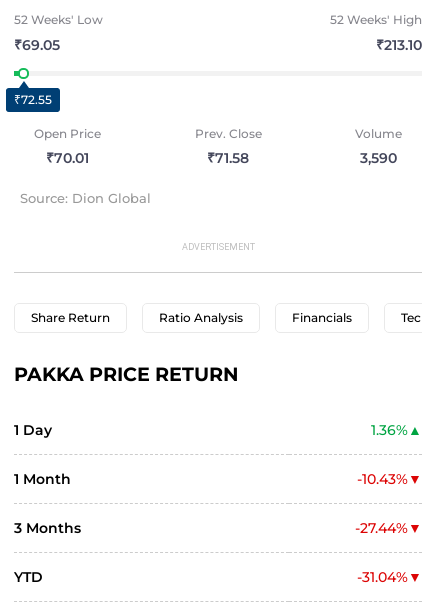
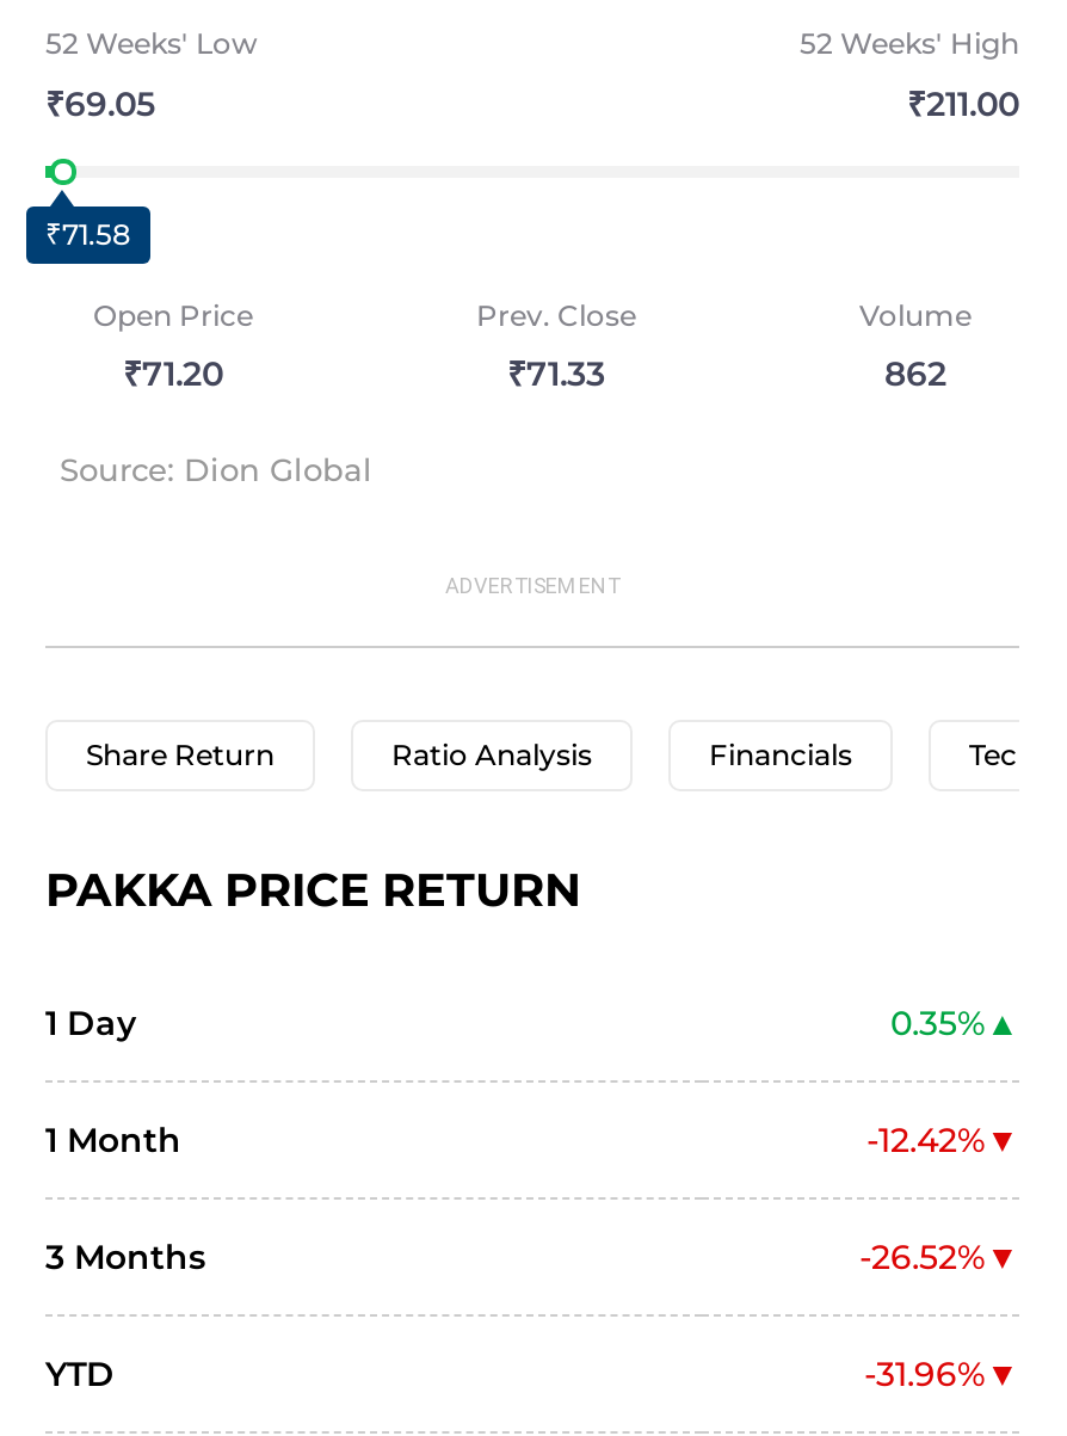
[376,36,422,54] ₹213.10 -> [907,82,1019,125] ₹211.00
[14,92,52,107] ₹72.55 -> [45,216,131,251] ₹71.58
[46,149,89,167] ₹70.01 -> [123,352,223,395] ₹71.20
[207,149,249,167] ₹71.58 -> [507,352,605,395] ₹71.33
[360,149,397,167] 3,590 -> [884,352,946,395] 862
[371,421,408,439] 1.36% -> [890,1001,986,1044] 0.35%
[357,470,408,488] -10.43% -> [866,1118,986,1161] -12.42%
[355,519,408,537] -27.44% -> [859,1235,986,1278] -26.52%
[357,568,408,586] -31.04% -> [864,1352,986,1395] -31.96%

